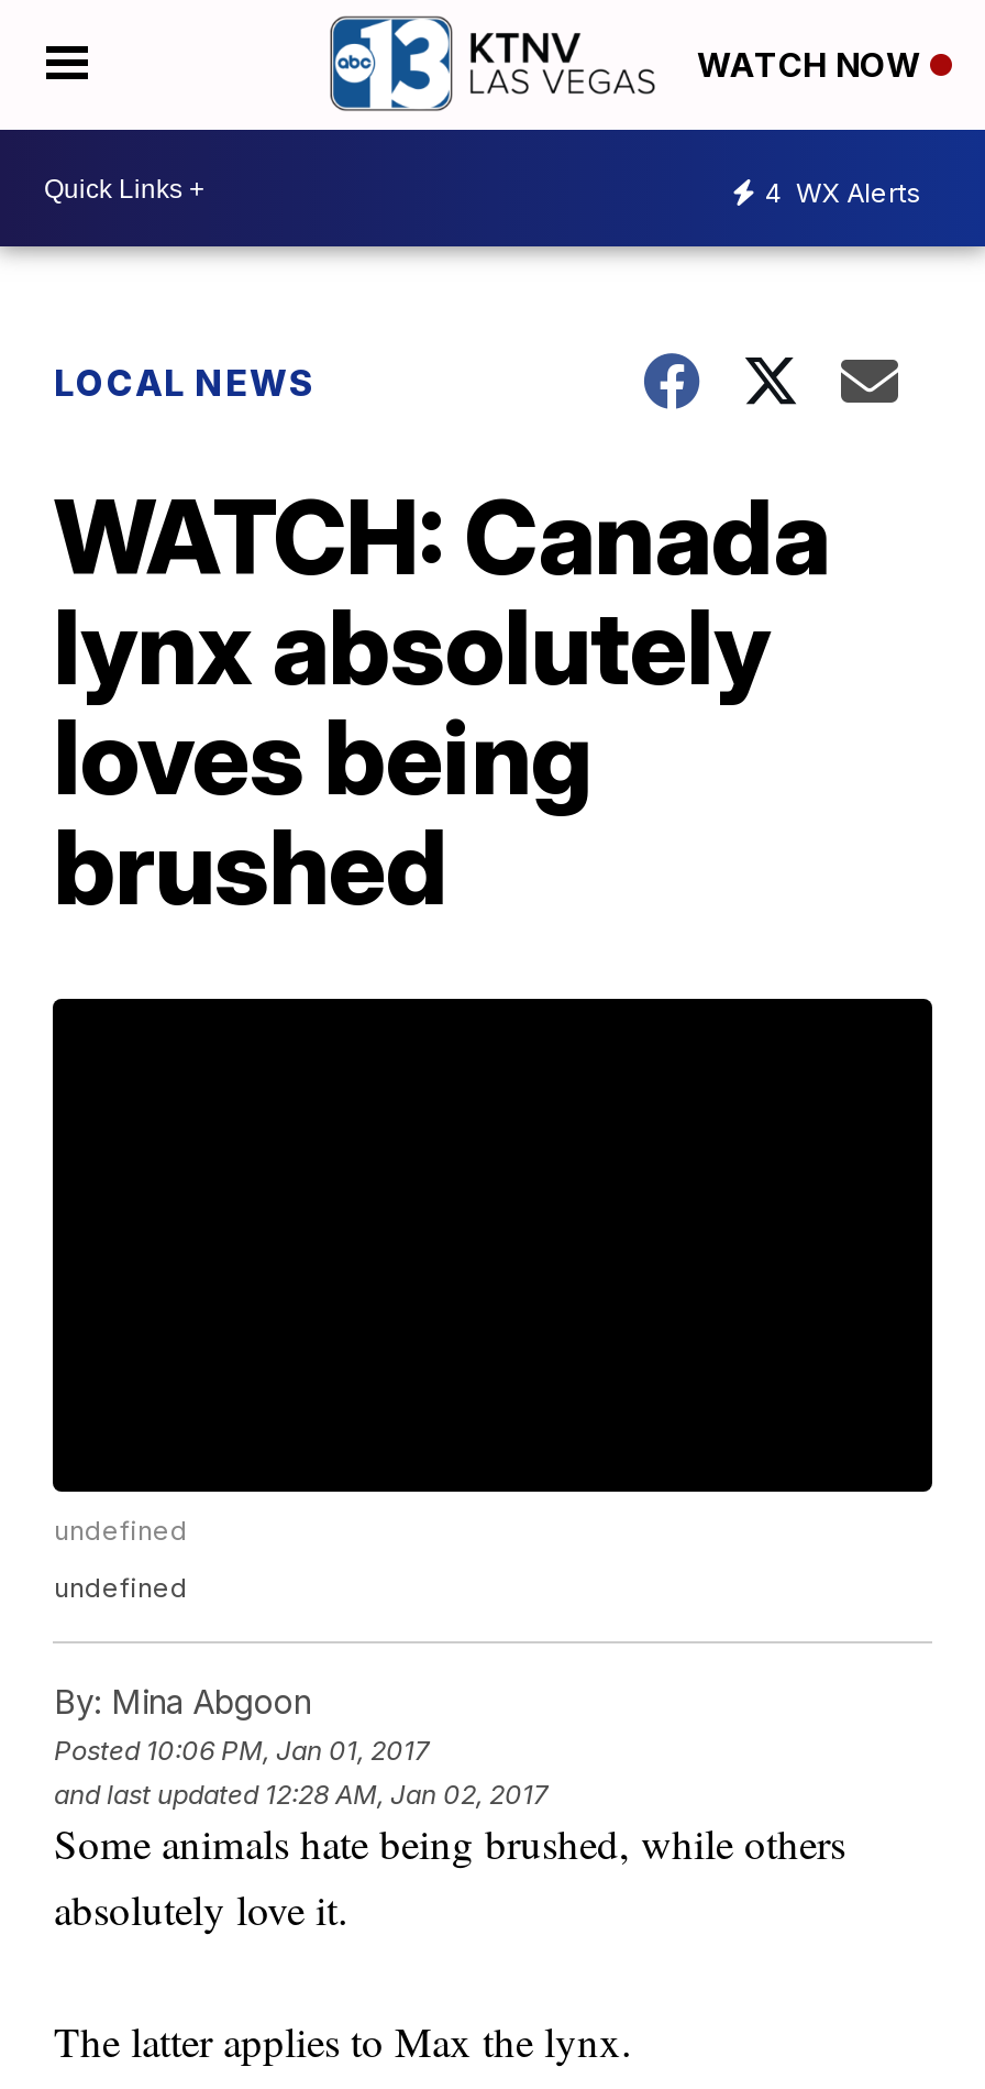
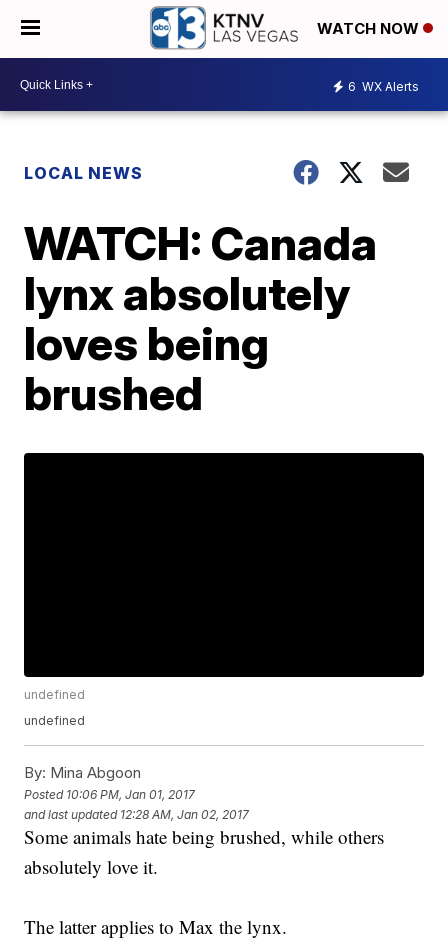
[765,175,921,208] 4 WX Alerts -> [348,78,419,93] 6 WX Alerts

